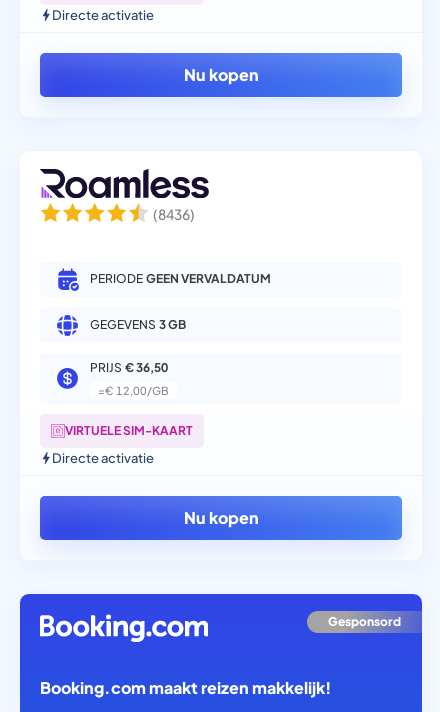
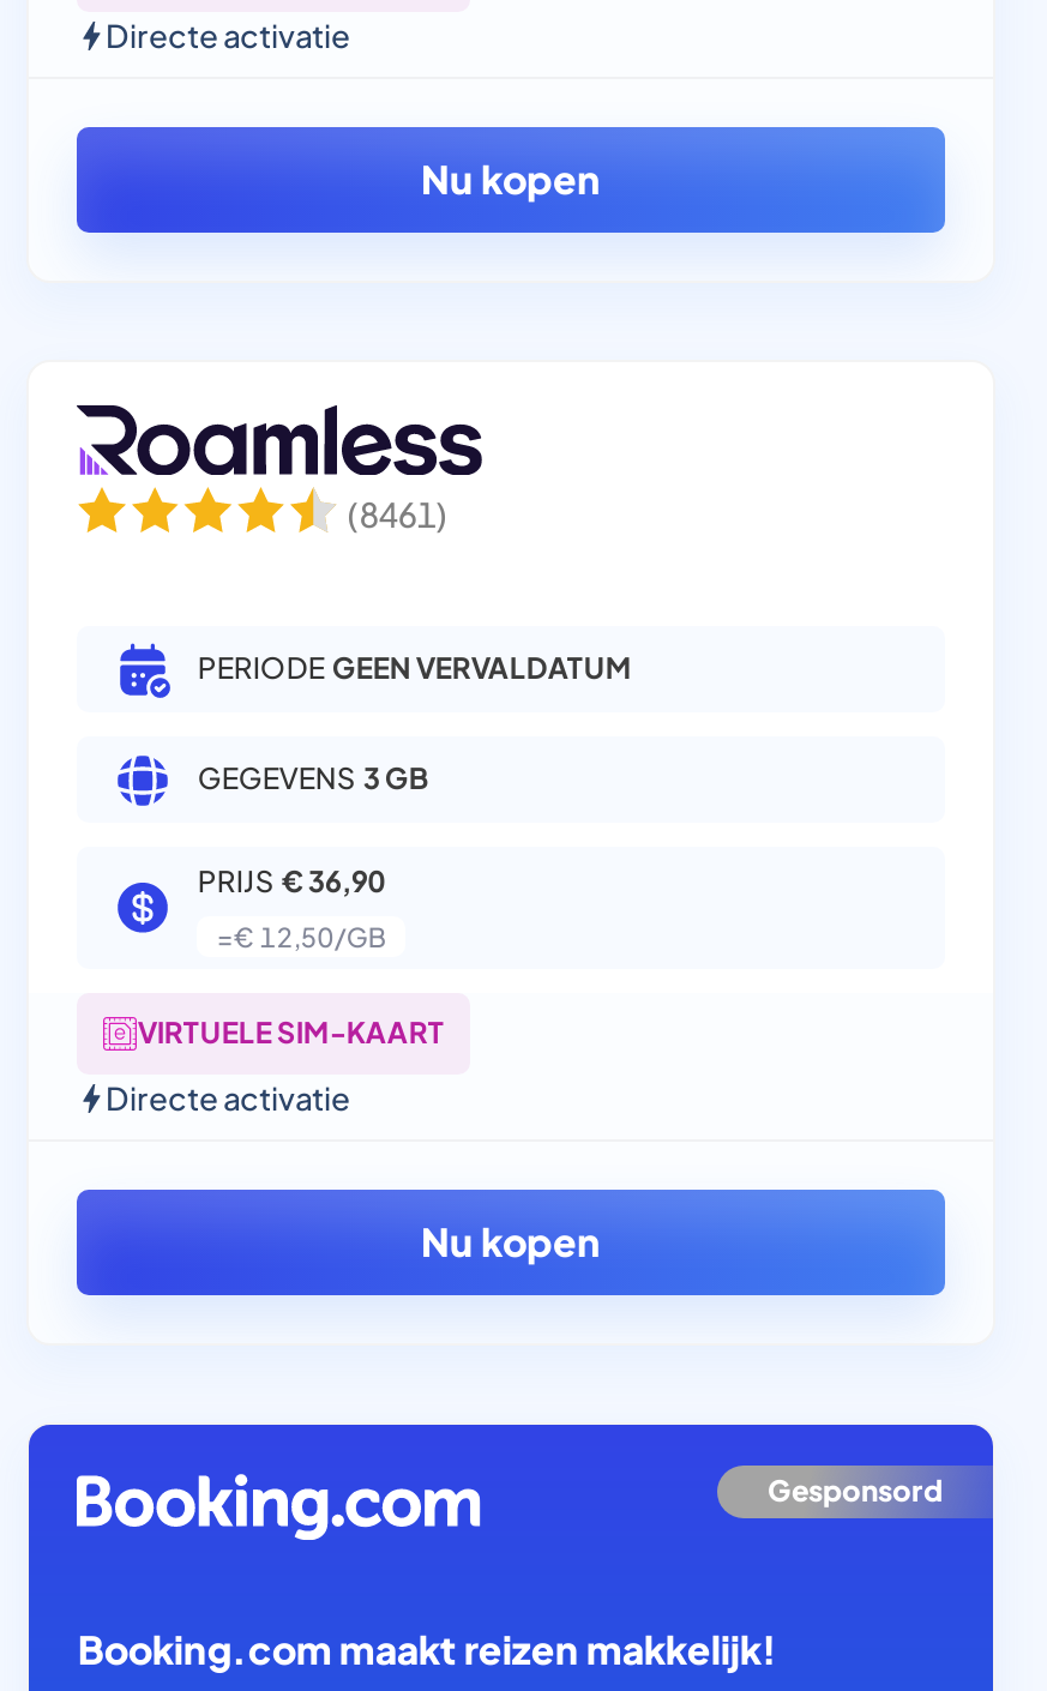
[153,205,195,223] (8436) -> [347,493,448,536] (8461)
[90,360,168,375] PRIJS € 36,50 -> [198,863,385,899] PRIJS € 36,90
[98,384,169,397] =€ 12,00/GB -> [217,921,387,952] =€ 12,50/GB

